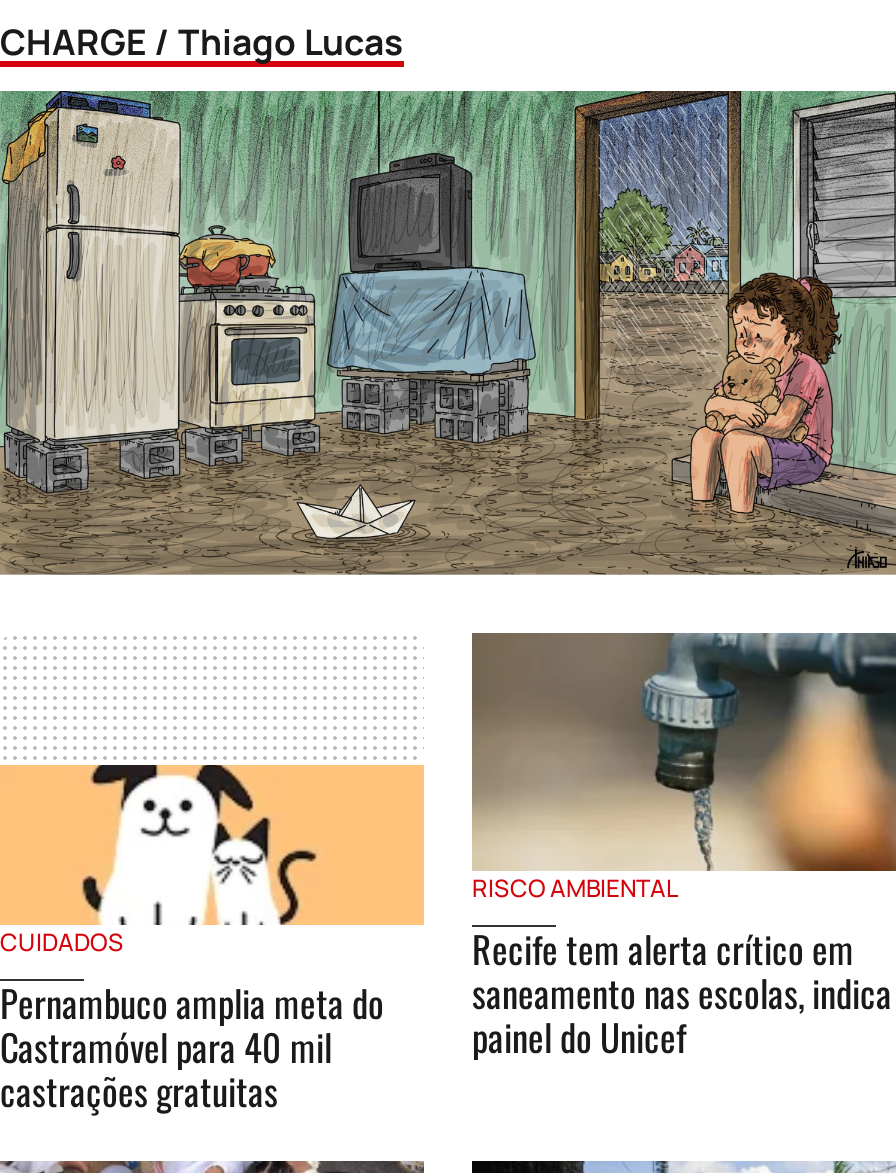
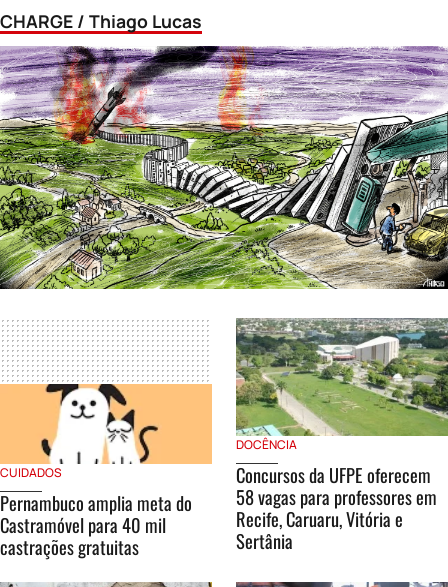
[6,89,890,577] [image] -> [3,45,445,290] [image]
[472,631,892,1062] [image] | RISCO AMBIENTAL | Recife tem alerta crítico em | saneamento nas escolas, indica | painel do Unicef -> [236,317,445,554] [image] | DOCÊNCIA | Concursos da UFPE oferecem | 58 vagas para professores em | Recife, Caruaru, Vitória e | Sertânia

